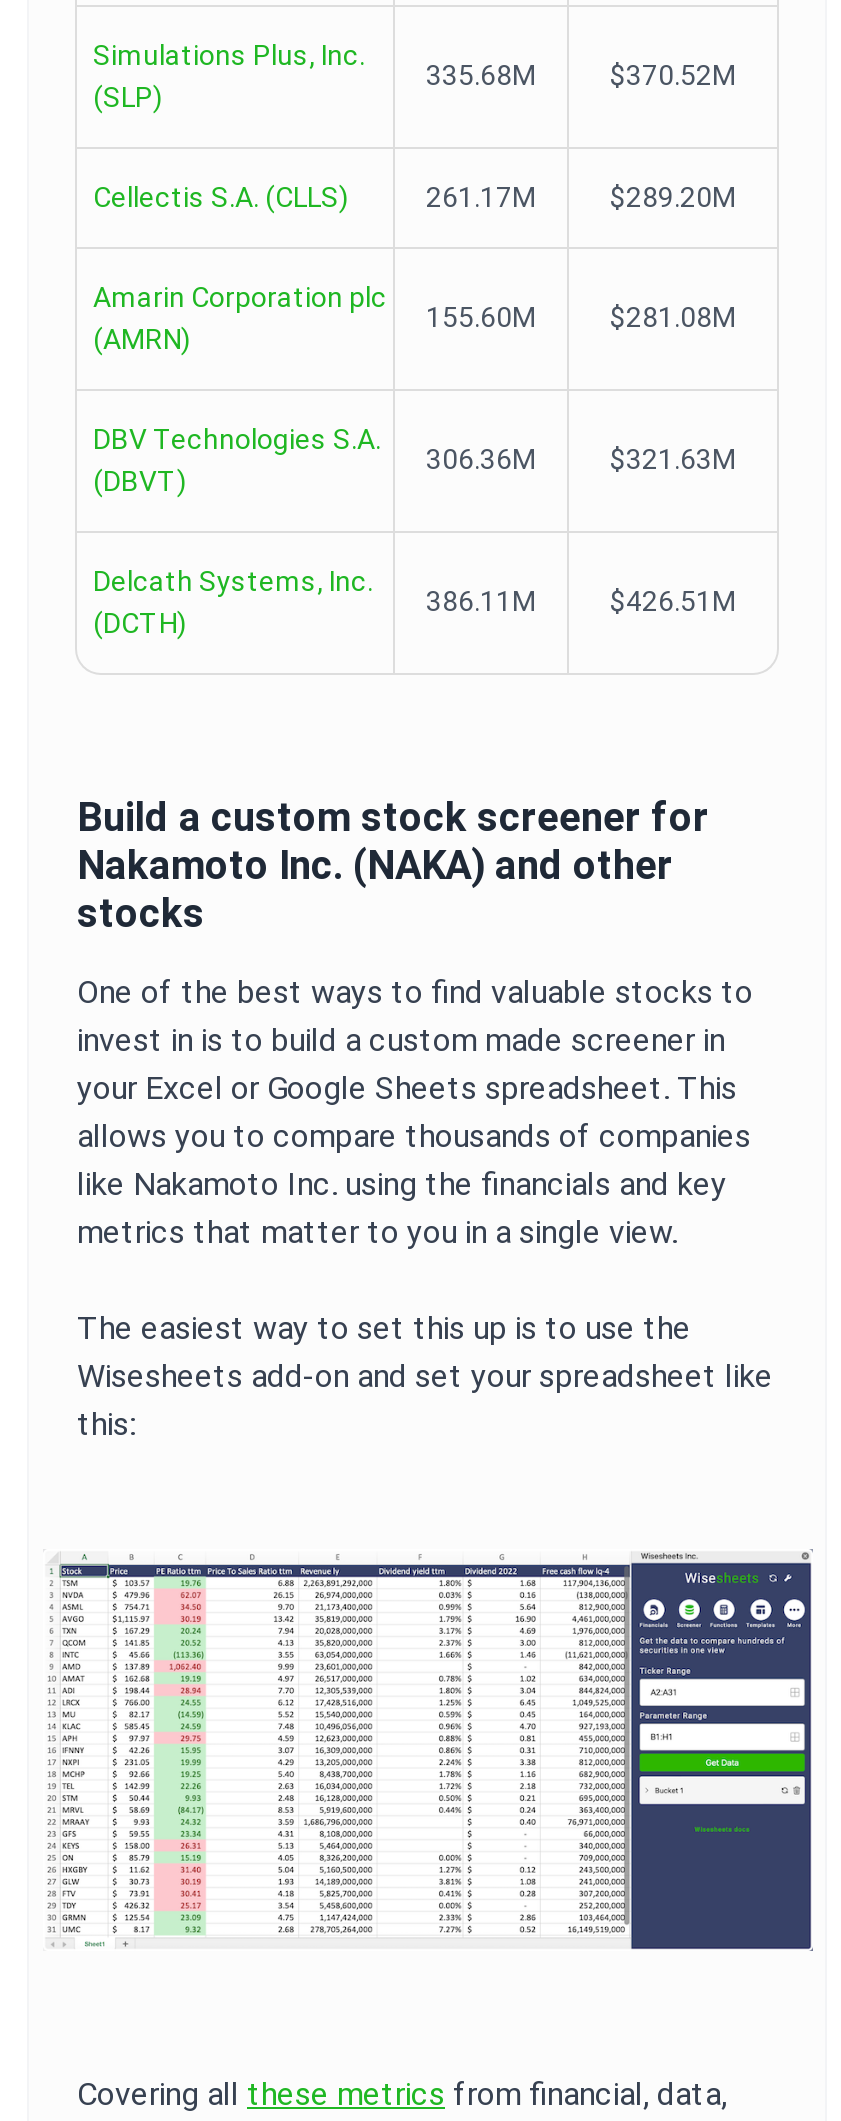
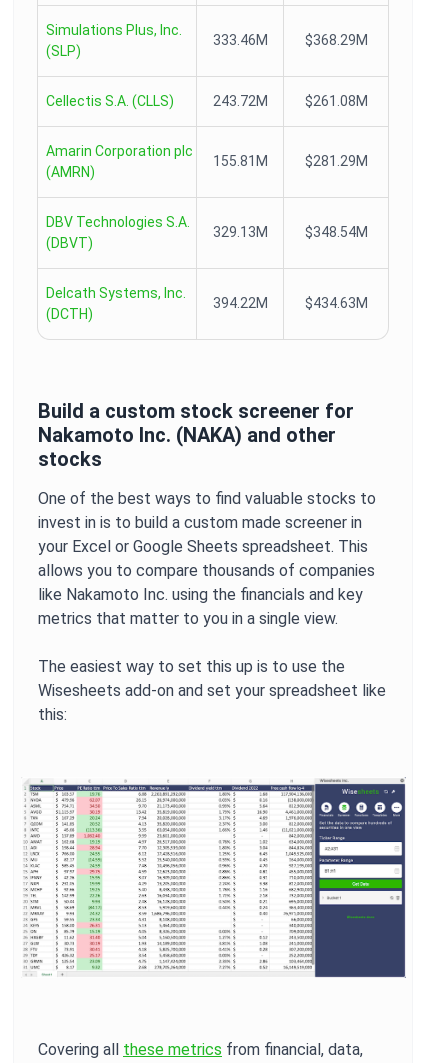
[426,59,736,91] 335.68M | $370.52M -> [212,32,367,48] 333.46M | $368.29M
[426,181,736,213] 261.17M | $289.20M -> [212,93,367,109] 243.72M | $261.08M
[426,301,736,333] 155.60M | $281.08M -> [212,153,367,169] 155.81M | $281.29M
[426,443,736,475] 306.36M | $321.63M -> [212,224,367,240] 329.13M | $348.54M
[426,585,736,617] 386.11M | $426.51M -> [212,295,367,311] 394.22M | $434.63M

